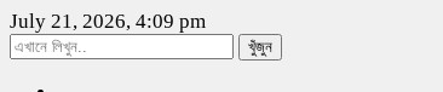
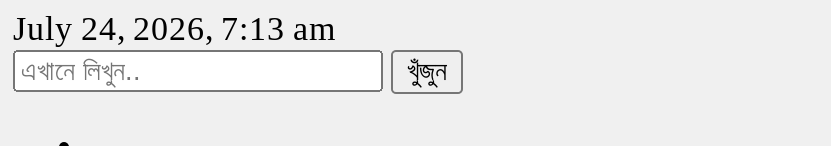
[10,10,206,33] July 21, 2026, 4:09 pm -> [13,10,335,48] July 24, 2026, 7:13 am

